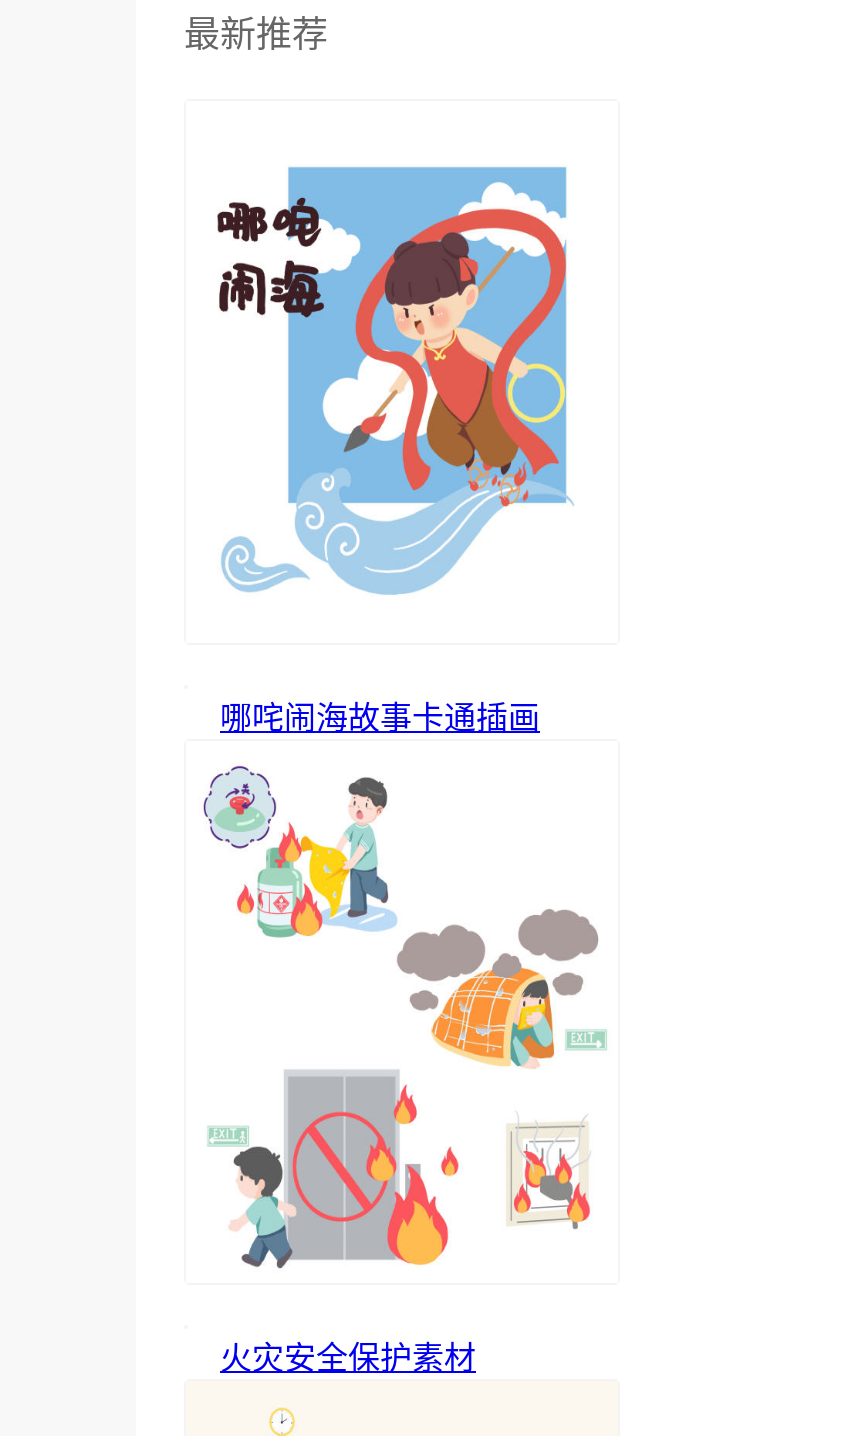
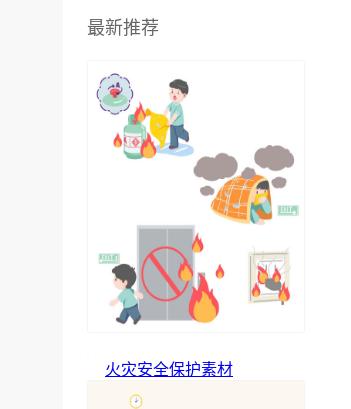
[216,165,568,595] [image] -> none
[220,701,540,735] 哪咤闹海故事卡通插画 -> none

